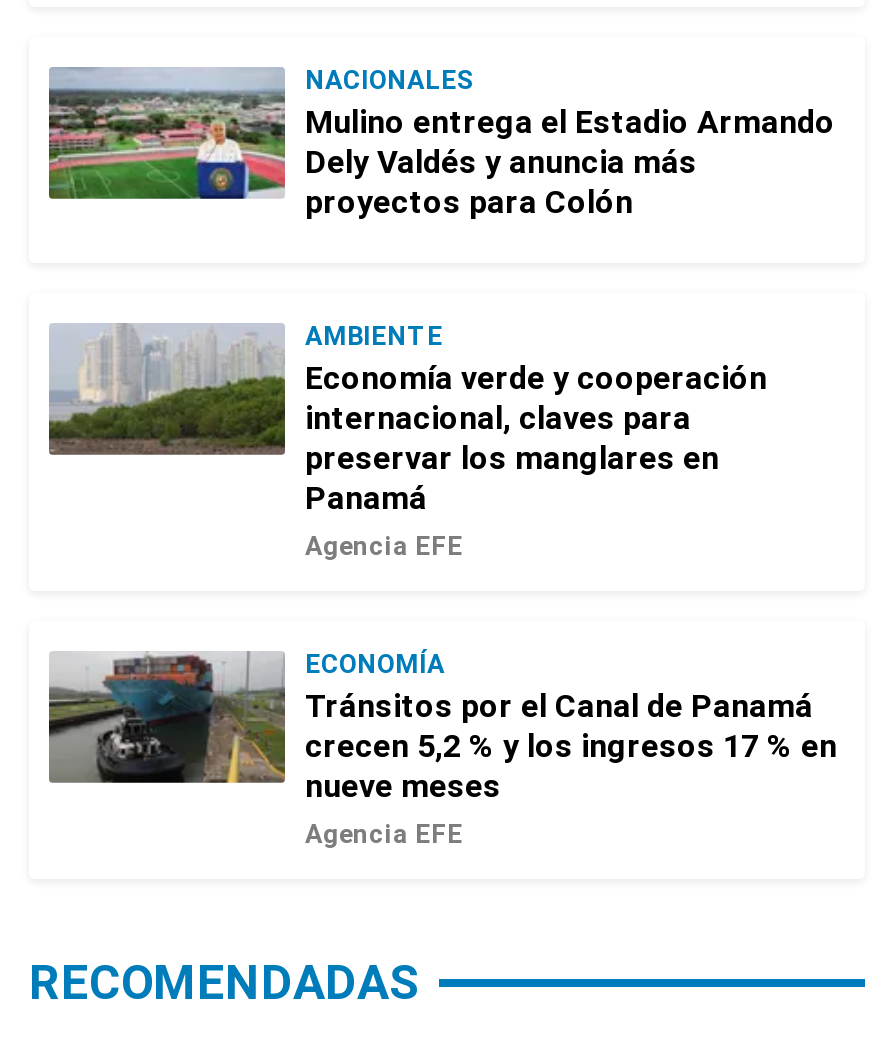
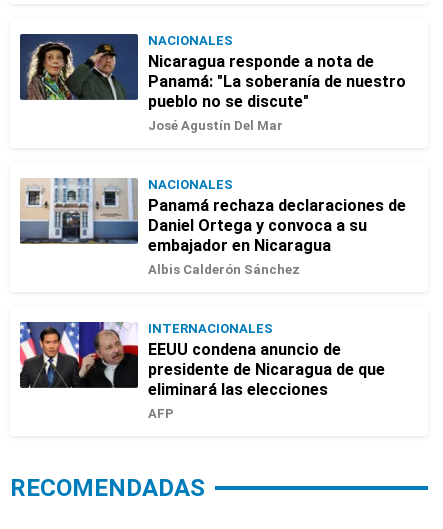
[47,69,835,221] [image] | Mulino entrega el Estadio Armando | Dely Valdés y anuncia más | proyectos para Colón -> [20,34,406,133] [image] | Nicaragua responde a nota de | Panamá: "La soberanía de nuestro | pueblo no se discute" | José Agustín Del Mar
[47,321,767,561] [image] | AMBIENTE | Economía verde y cooperación | internacional, claves para | preservar los manglares en | Panamá | Agencia EFE -> [19,163,406,277] [image] | NACIONALES | Panamá rechaza declaraciones de | Daniel Ortega y convoca a su | embajador en Nicaragua | Albis Calderón Sánchez
[47,649,837,849] [image] | ECONOMÍA | Tránsitos por el Canal de Panamá | crecen 5,2 % y los ingresos 17 % en | nueve meses | Agencia EFE -> [19,321,385,421] [image] | INTERNACIONALES | EEUU condena anuncio de | presidente de Nicaragua de que | eliminará las elecciones | AFP

